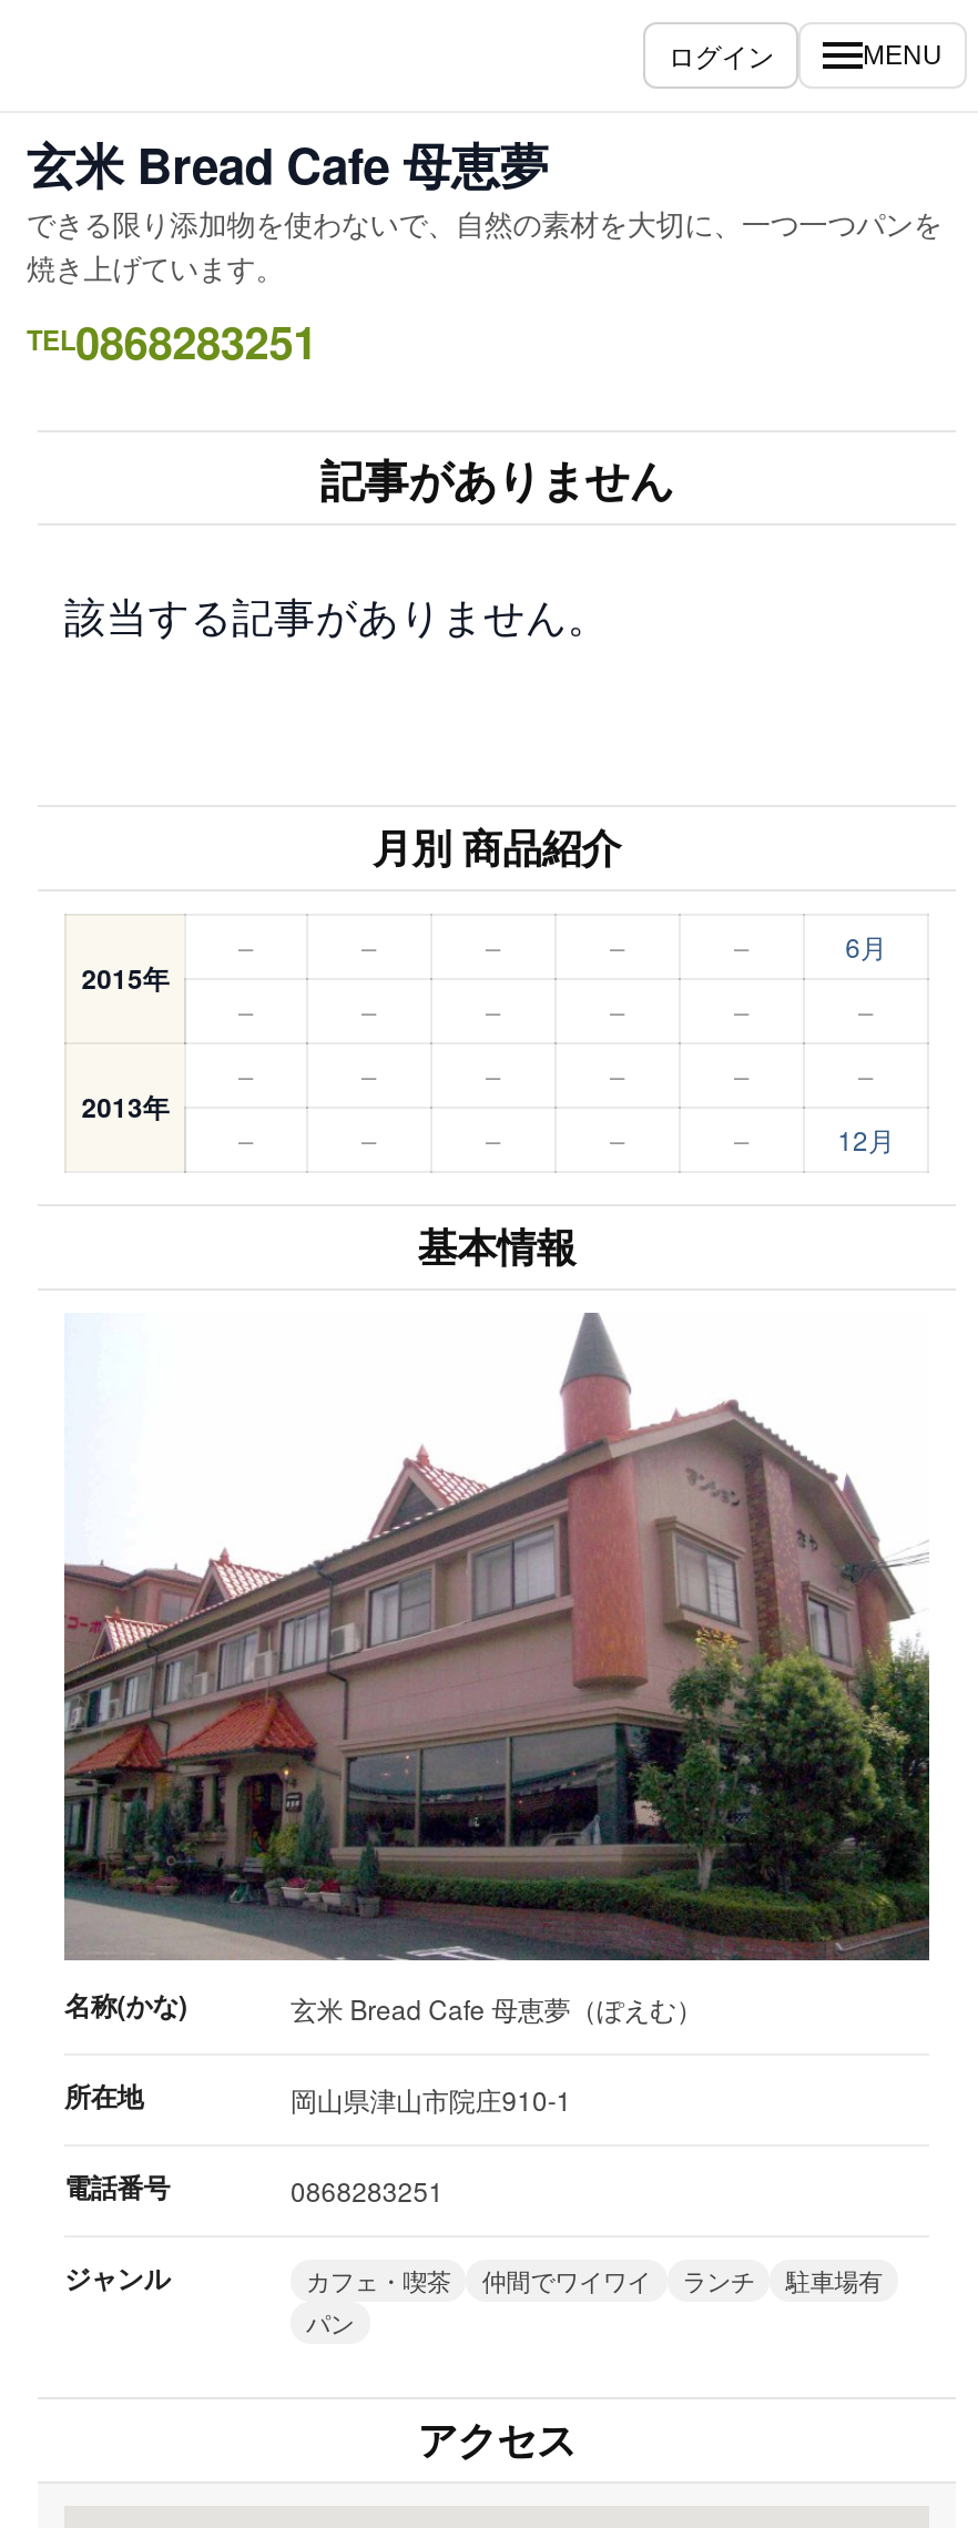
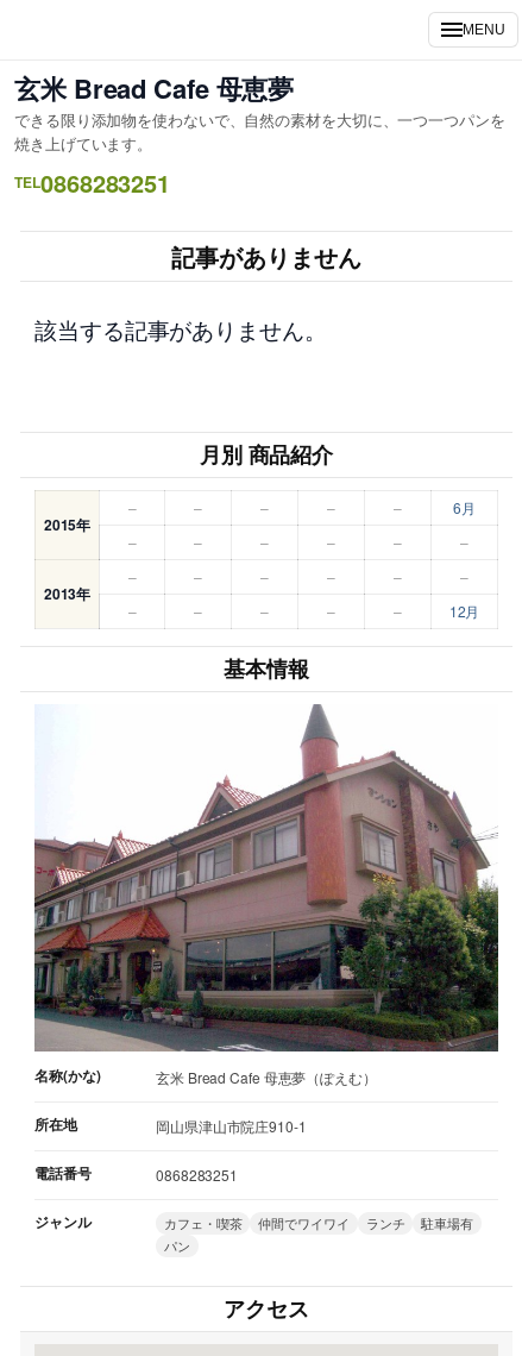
[668,35,774,73] ログイン -> none

